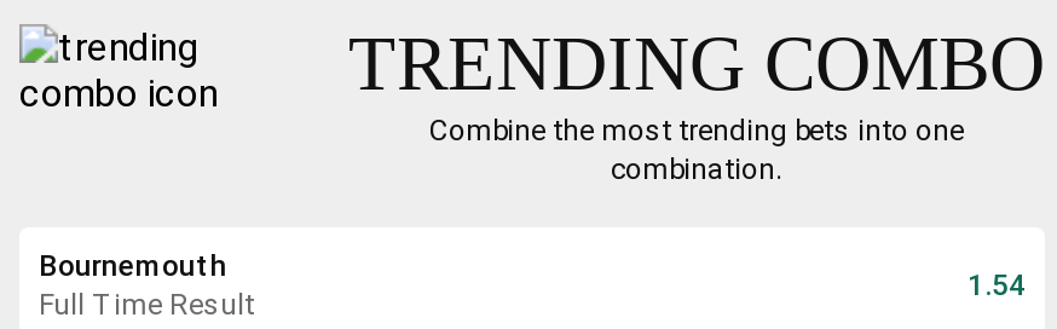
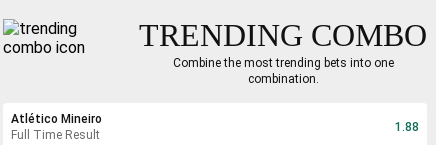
[39,249,227,283] Bournemouth -> [11,112,102,126] Atlético Mineiro
[968,269,1026,302] 1.54 -> [395,120,419,134] 1.88

